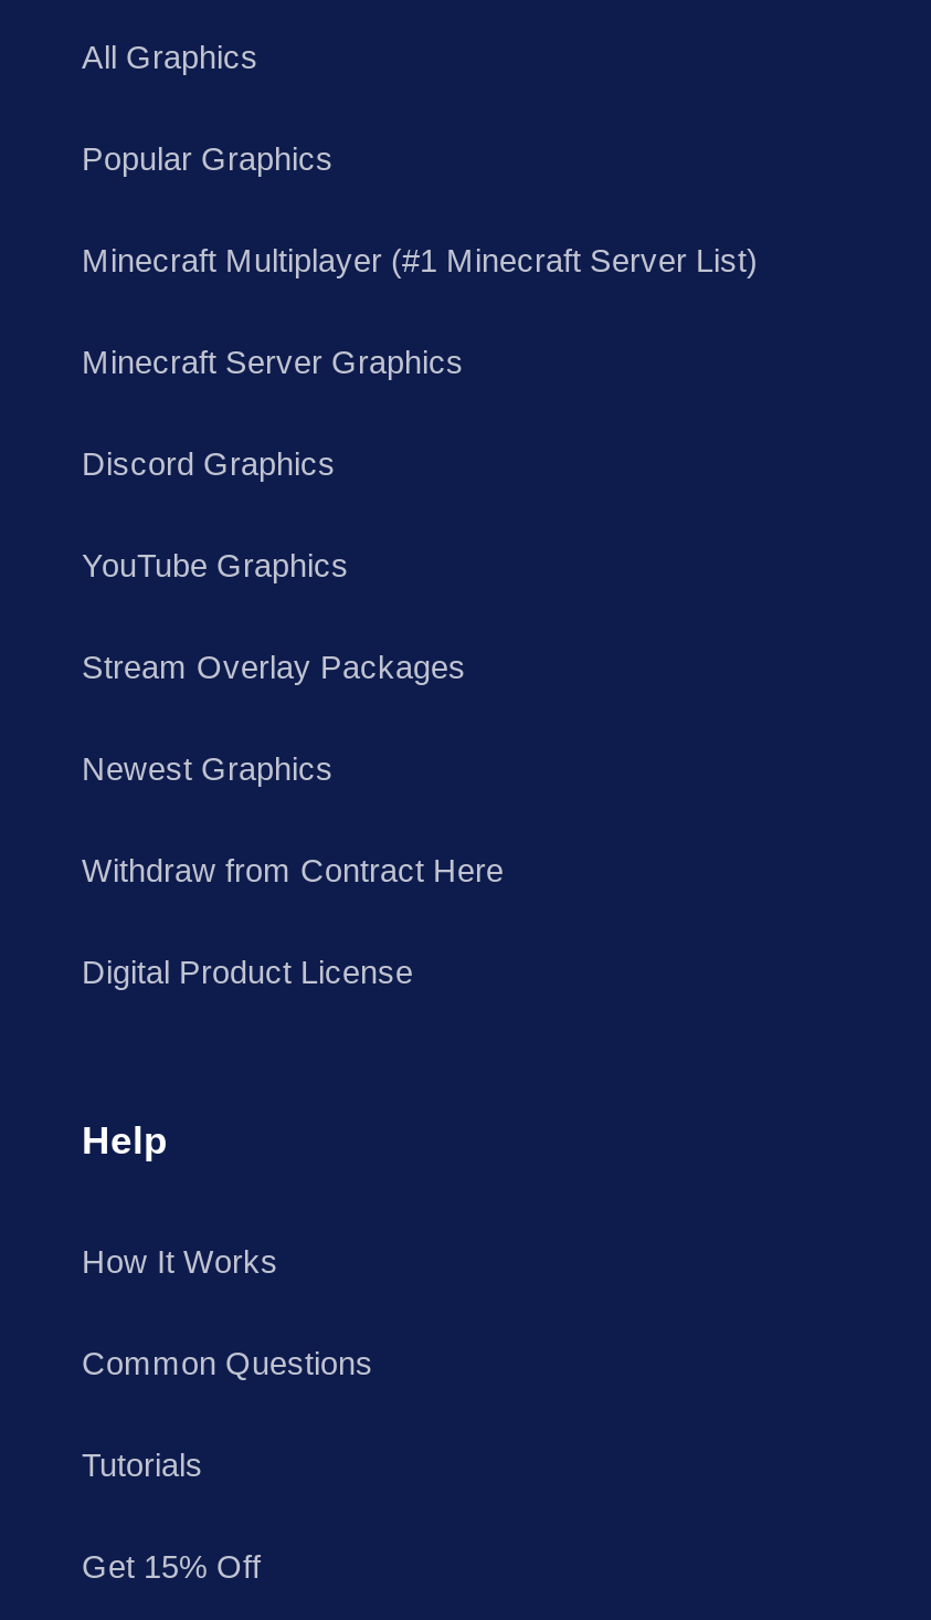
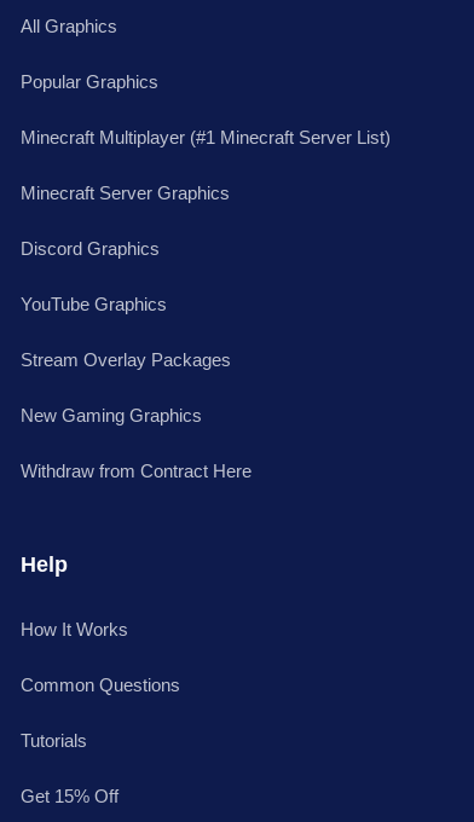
[82,751,334,786] Newest Graphics -> [21,407,202,426] New Gaming Graphics
[82,954,413,990] Digital Product License -> none

